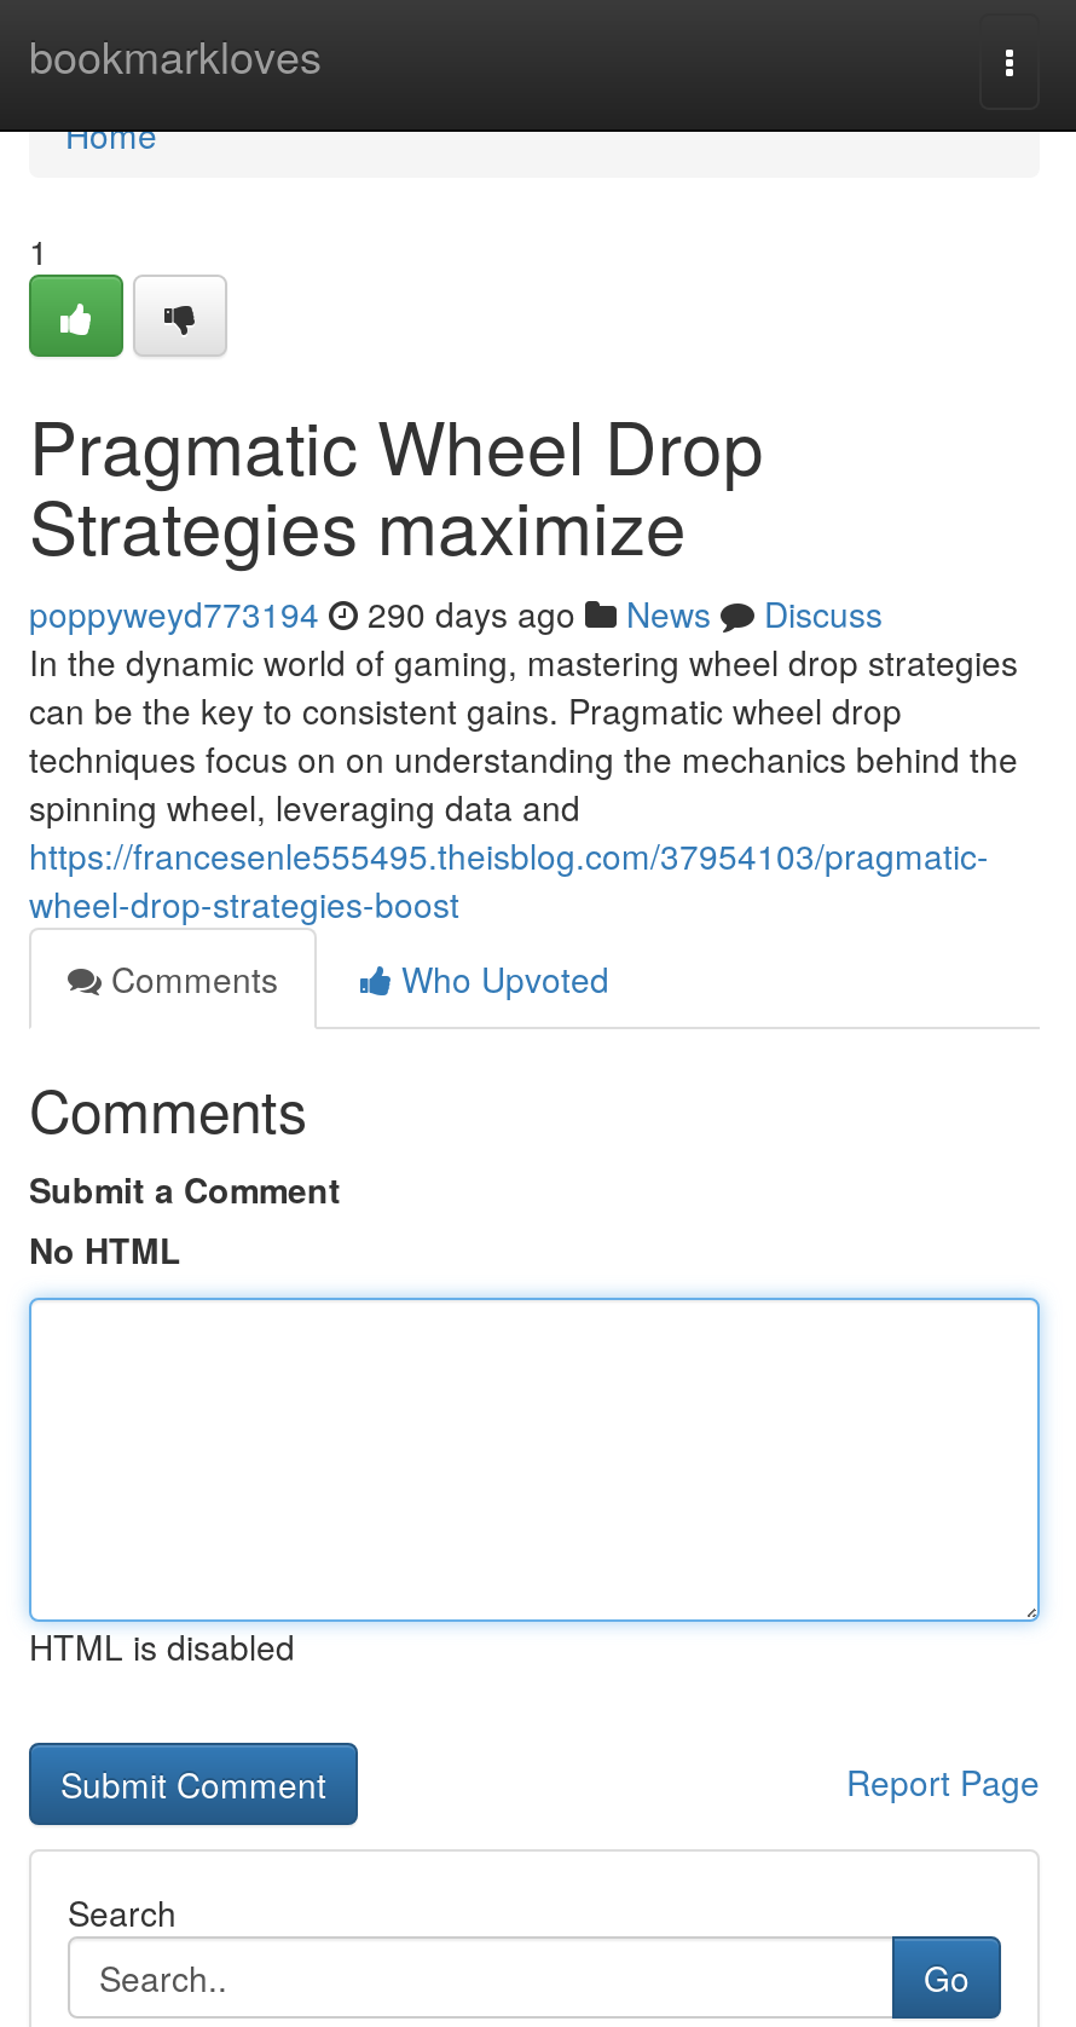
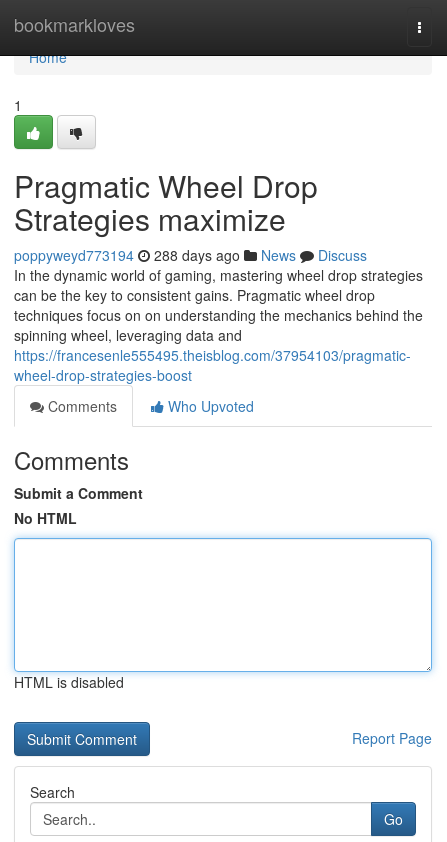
[29,589,883,637] poppyweyd773194 290 days ago News Discuss -> [14,245,367,265] poppyweyd773194 288 days ago News Discuss

